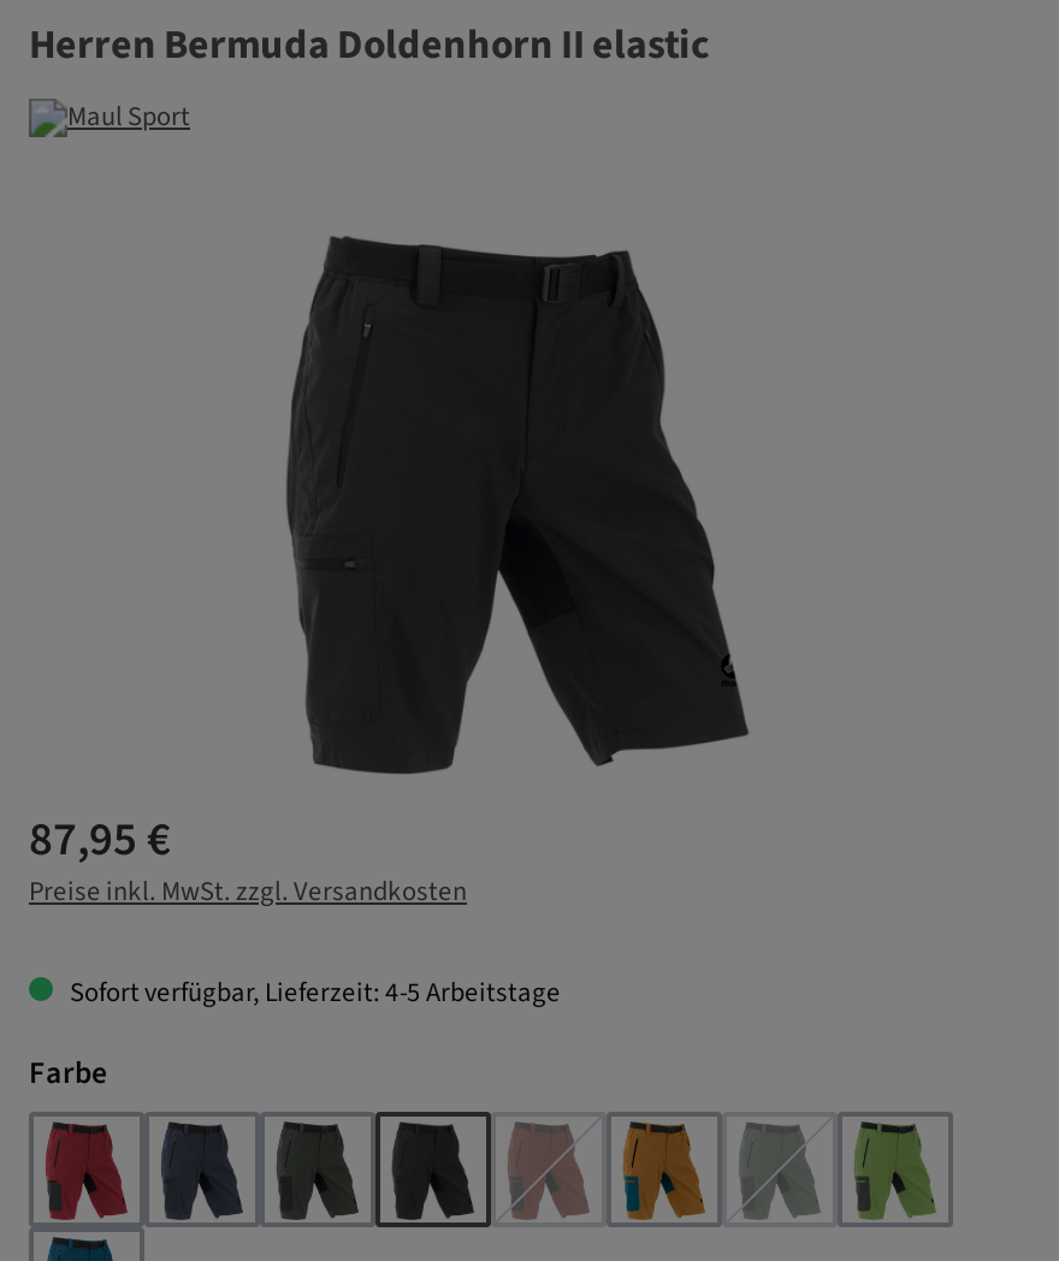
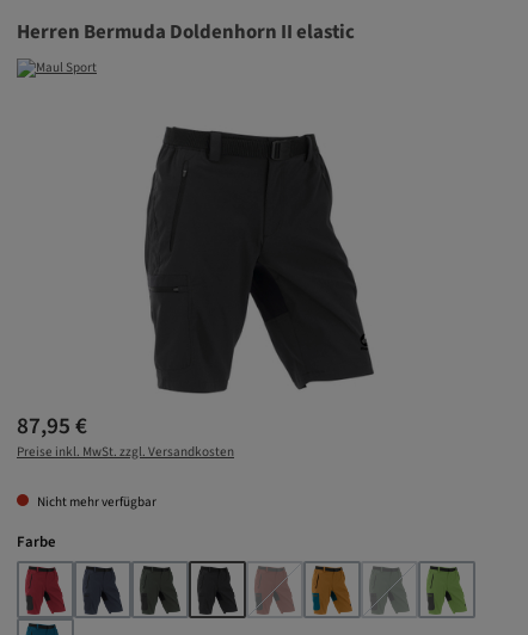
[65,974,561,1010] Sofort verfügbar, Lieferzeit: 4-5 Arbeitstage -> [35,493,156,511] Nicht mehr verfügbar

